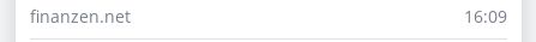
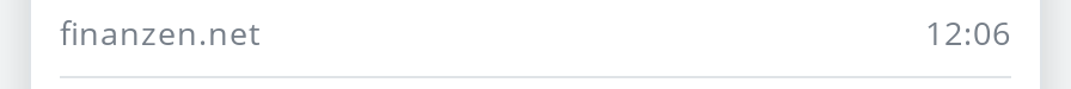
[464,5,507,28] 16:09 -> [925,10,1011,56] 12:06

